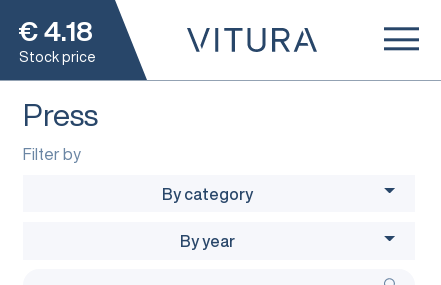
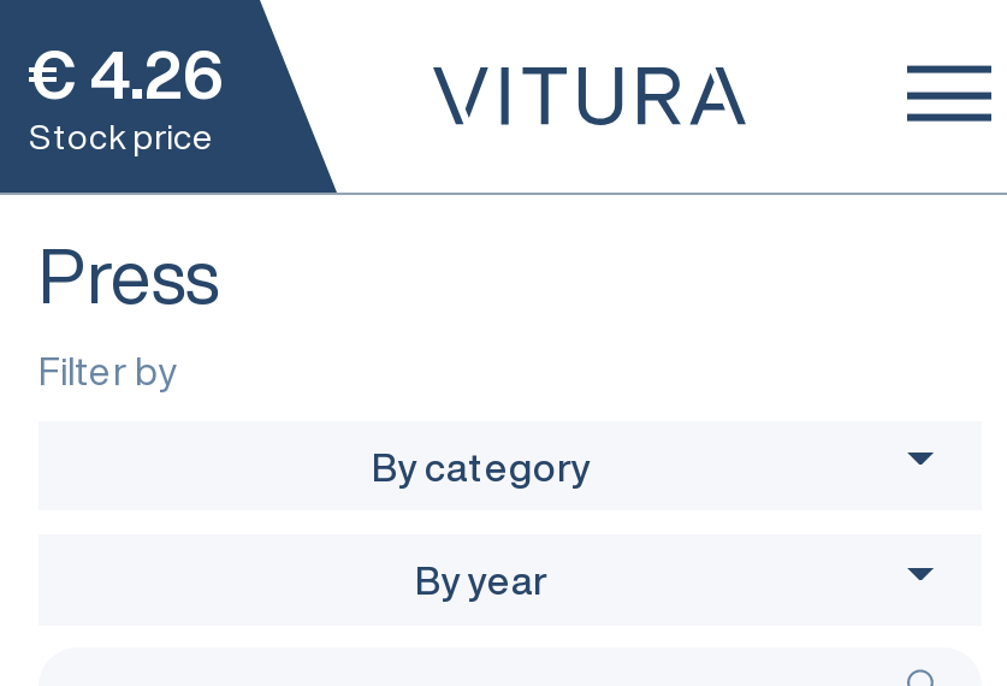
[19,17,93,44] €4.18 -> [29,41,224,106] €4.26

